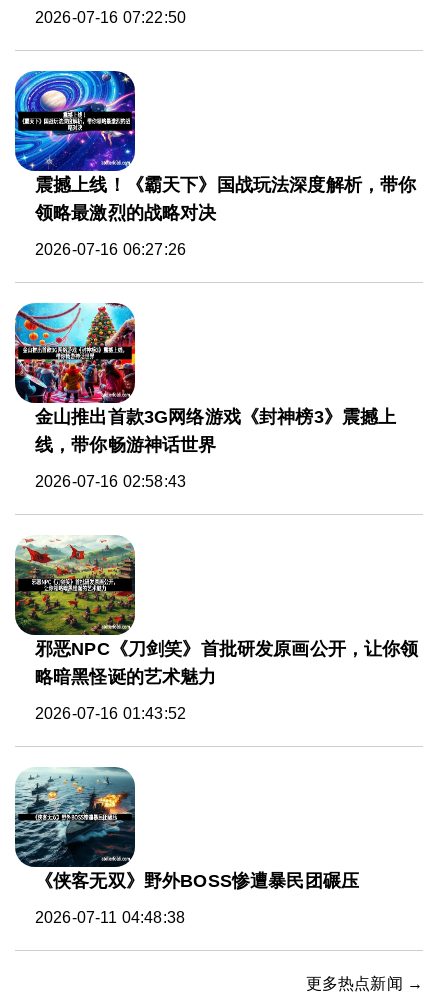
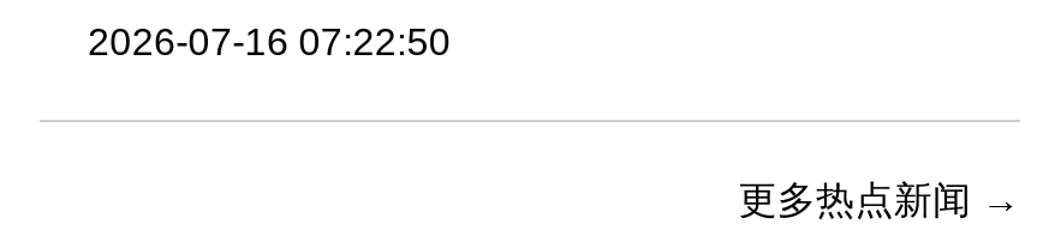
[14,70,416,258] [image] | 震撼上线！《霸天下》国战玩法深度解析，带你 | 领略最激烈的战略对决 | 2026-07-16 06:27:26 -> none
[14,302,396,490] [image] | 金山推出首款3G网络游戏《封神榜3》震撼上 | 线，带你畅游神话世界 | 2026-07-16 02:58:43 -> none
[14,535,418,722] [image] | 邪恶NPC《刀剑笑》首批研发原画公开，让你领 | 略暗黑怪诞的艺术魅力 | 2026-07-16 01:43:52 -> none
[14,766,359,926] [image] | 《侠客无双》野外BOSS惨遭暴民团碾压 | 2026-07-11 04:48:38 -> none

